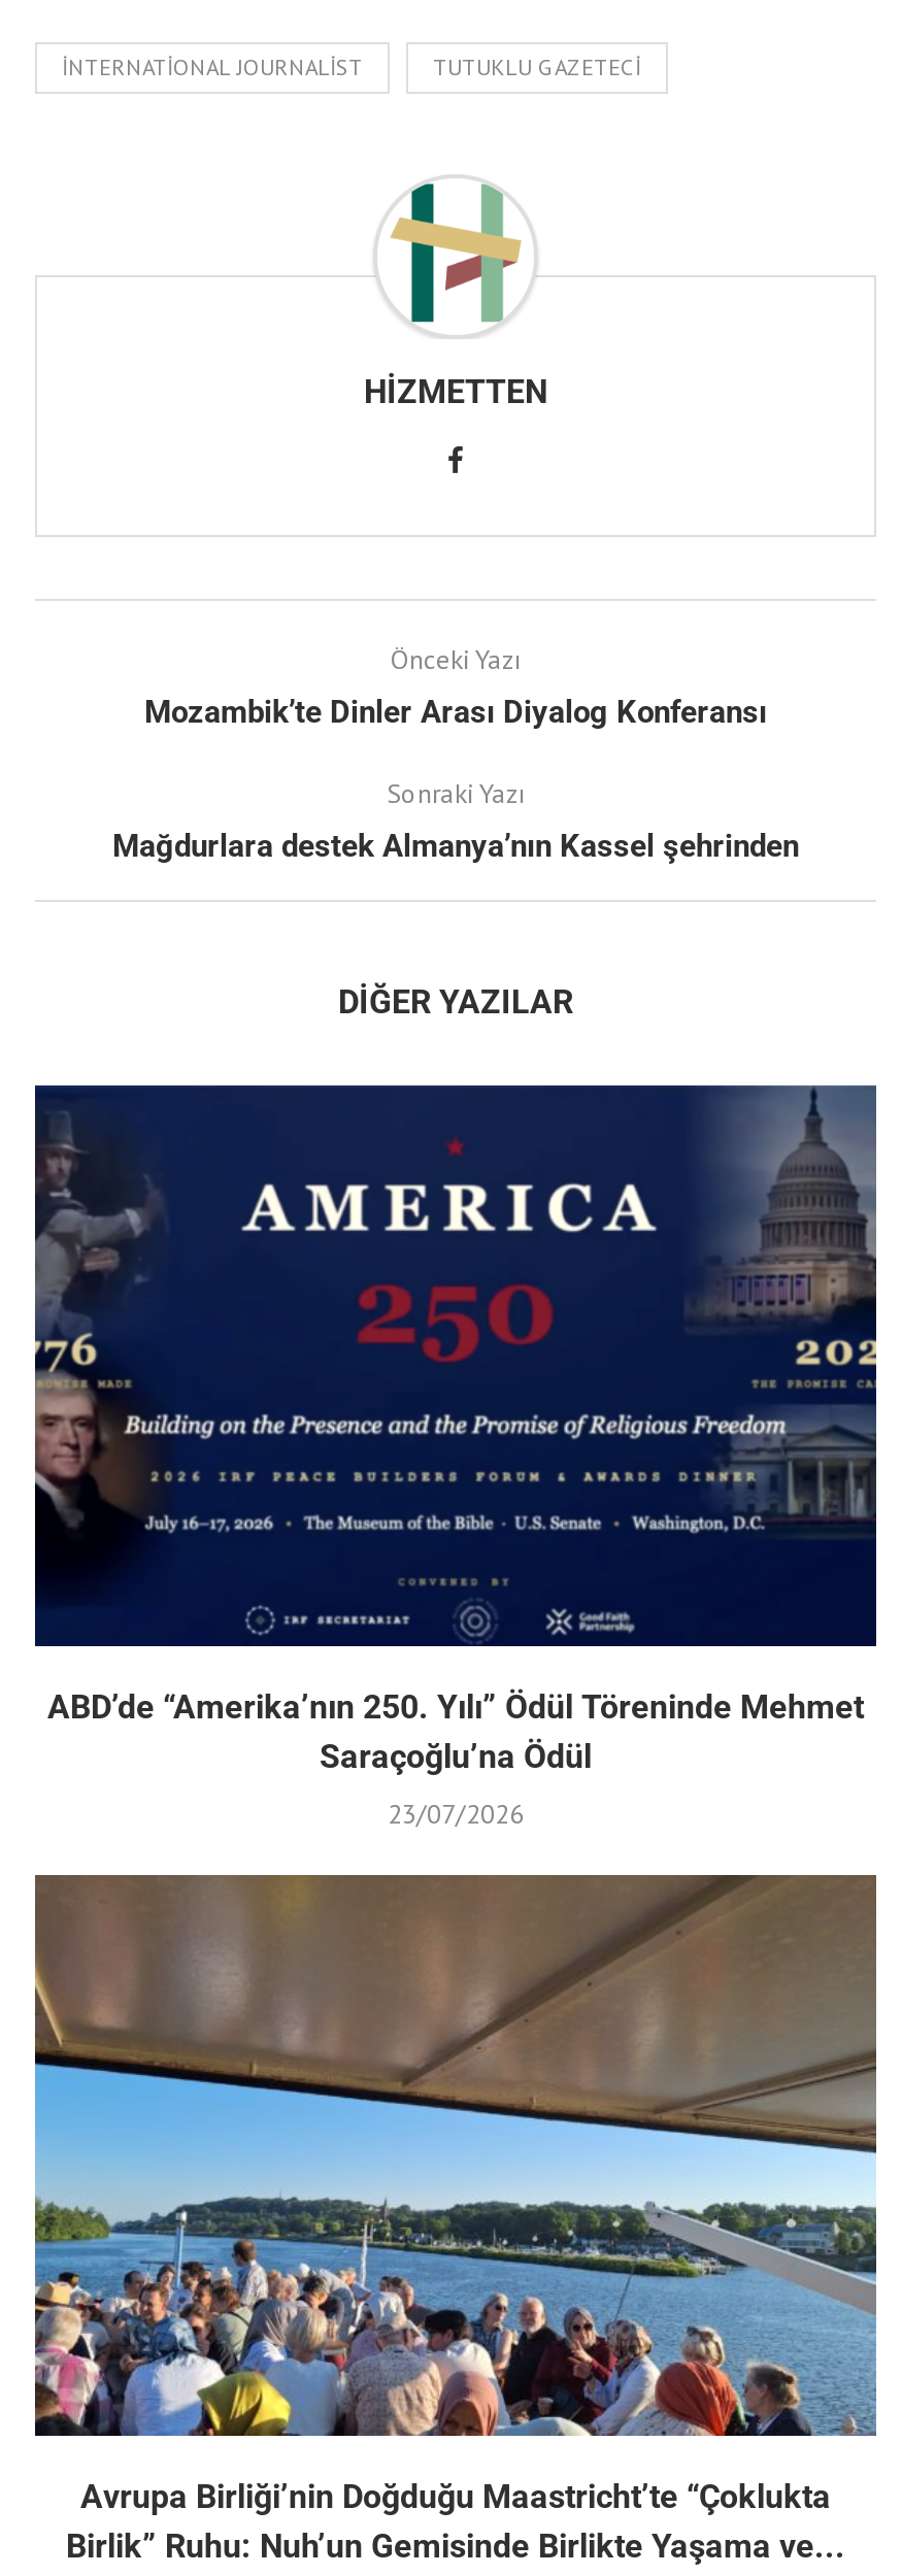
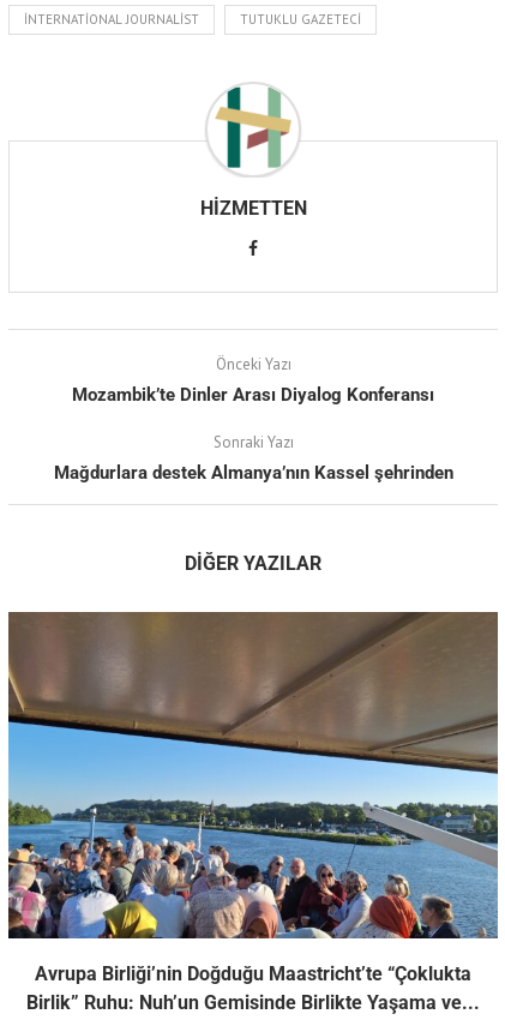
[33,1085,878,1832] [image] | ABD’de “Amerika’nın 250. Yılı” Ödül Töreninde Mehmet | Saraçoğlu’na Ödül | 23/07/2026 -> none

